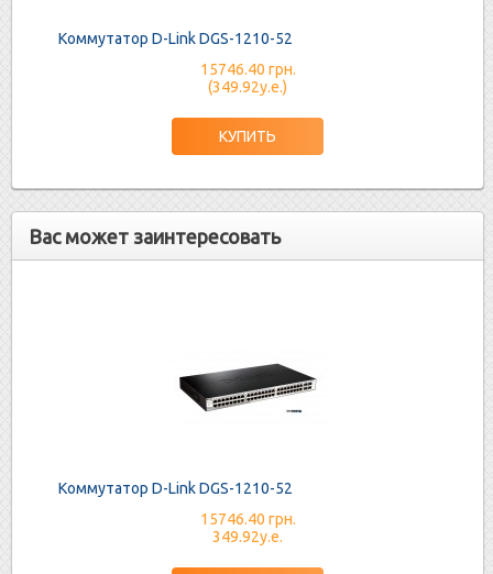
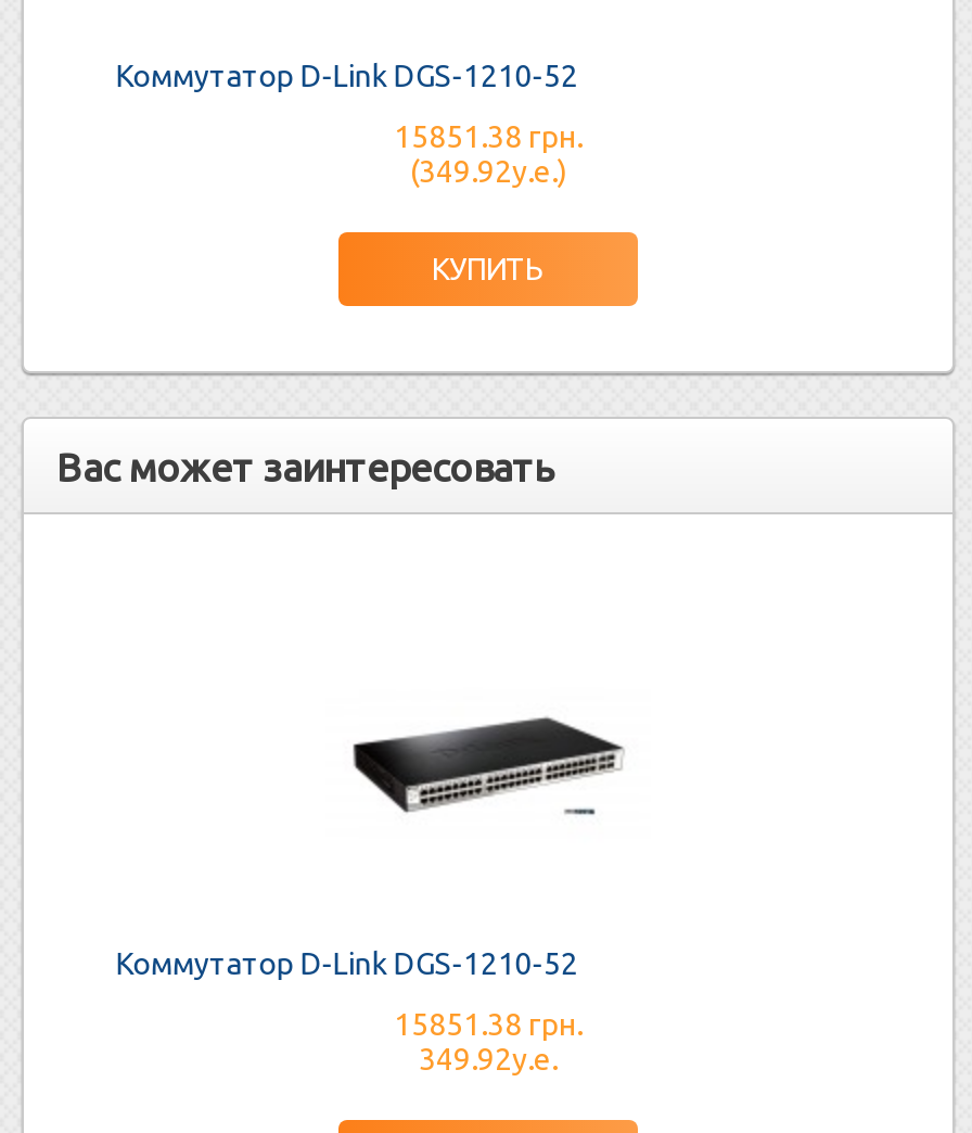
[200,60,295,78] 15746.40 грн. -> [394,119,583,153] 15851.38 грн.
[200,510,295,527] 15746.40 грн. -> [394,1006,583,1041] 15851.38 грн.

